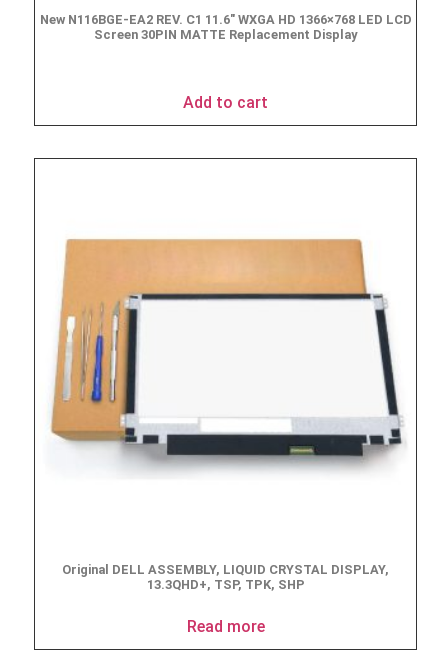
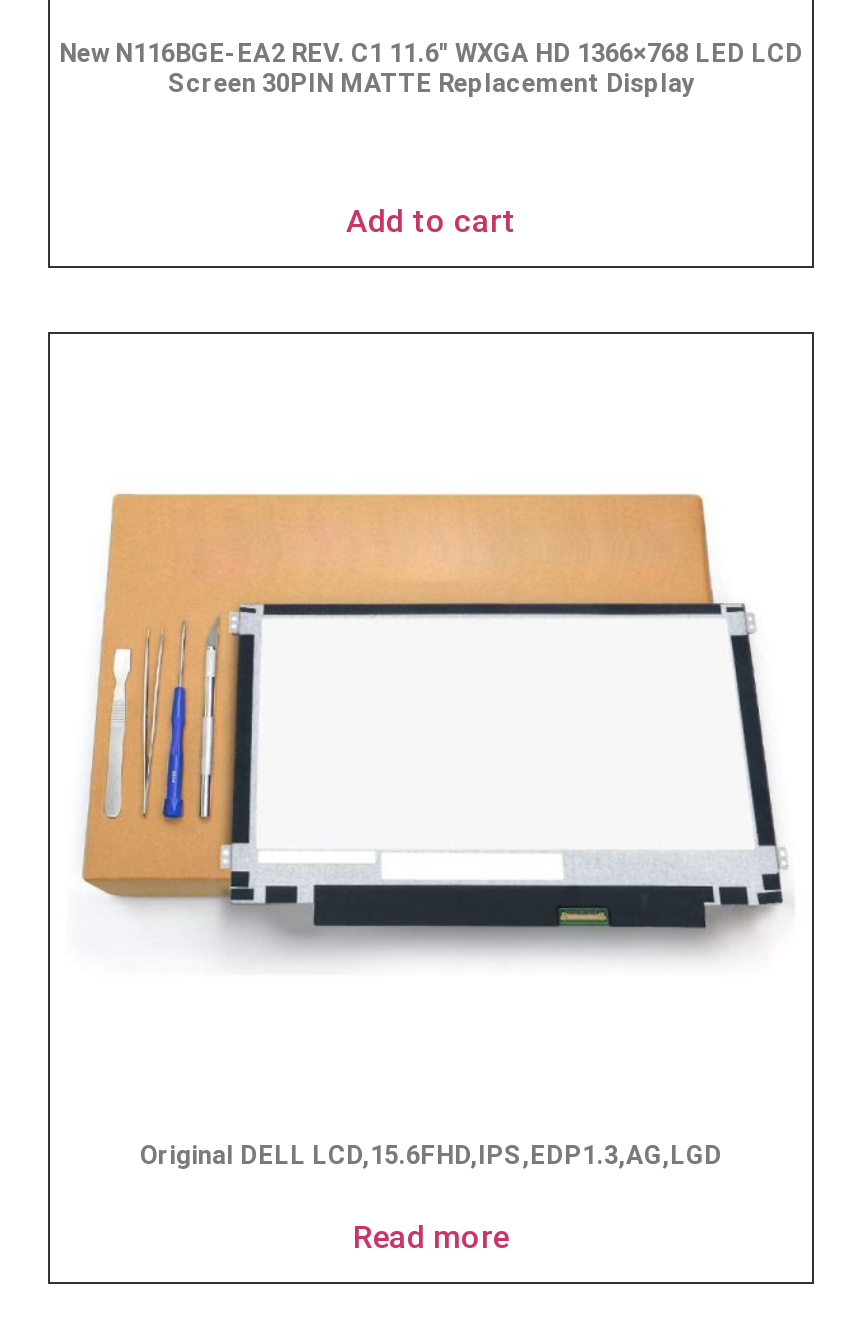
[62,562,389,592] Original DELL ASSEMBLY, LIQUID CRYSTAL DISPLAY, | 13.3QHD+, TSP, TPK, SHP -> [140,1140,722,1170] Original DELL LCD,15.6FHD,IPS,EDP1.3,AG,LGD

